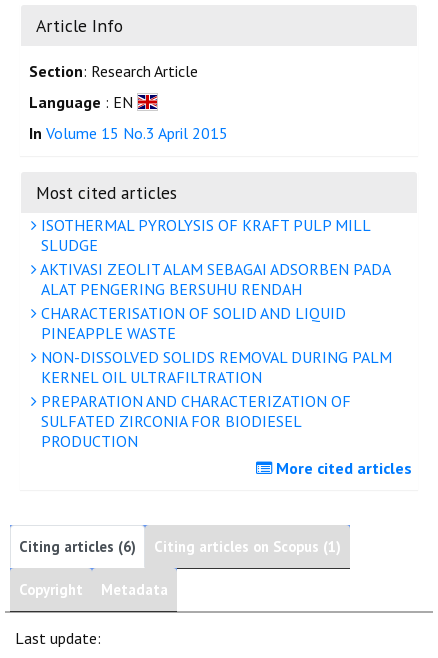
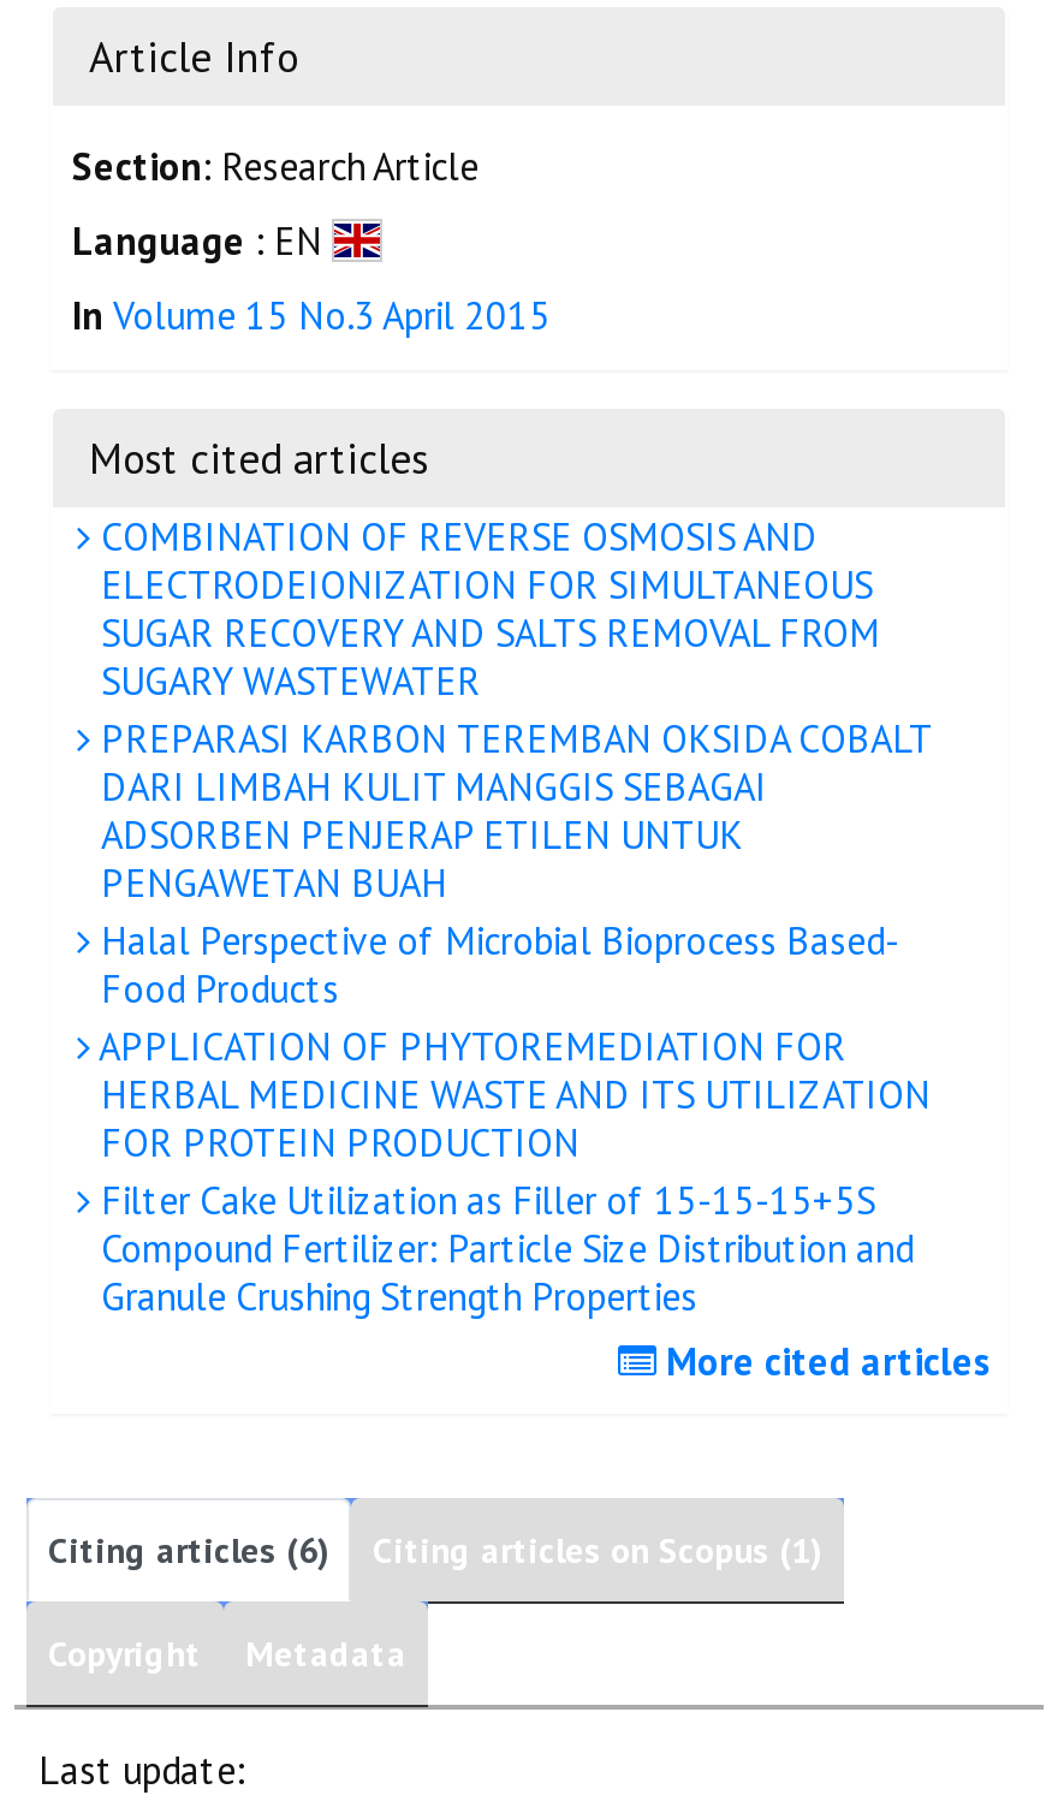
[37,215,392,451] ISOTHERMAL PYROLYSIS OF KRAFT PULP MILL | SLUDGE | AKTIVASI ZEOLIT ALAM SEBAGAI ADSORBEN PADA | ALAT PENGERING BERSUHU RENDAH | CHARACTERISATION OF SOLID AND LIQUID | PINEAPPLE WASTE | NON-DISSOLVED SOLIDS REMOVAL DURING PALM | KERNEL OIL ULTRAFILTRATION | PREPARATION AND CHARACTERIZATION OF | SULFATED ZIRCONIA FOR BIODIESEL | PRODUCTION -> [91,513,933,1321] COMBINATION OF REVERSE OSMOSIS AND | ELECTRODEIONIZATION FOR SIMULTANEOUS | SUGAR RECOVERY AND SALTS REMOVAL FROM | SUGARY WASTEWATER | PREPARASI KARBON TEREMBAN OKSIDA COBALT | DARI LIMBAH KULIT MANGGIS SEBAGAI | ADSORBEN PENJERAP ETILEN UNTUK | PENGAWETAN BUAH | Halal Perspective of Microbial Bioprocess Based- | Food Products | APPLICATION OF PHYTOREMEDIATION FOR | HERBAL MEDICINE WASTE AND ITS UTILIZATION | FOR PROTEIN PRODUCTION | Filter Cake Utilization as Filler of 15-15-15+5S | Compound Fertilizer: Particle Size Distribution and | Granule Crushing Strength Properties

